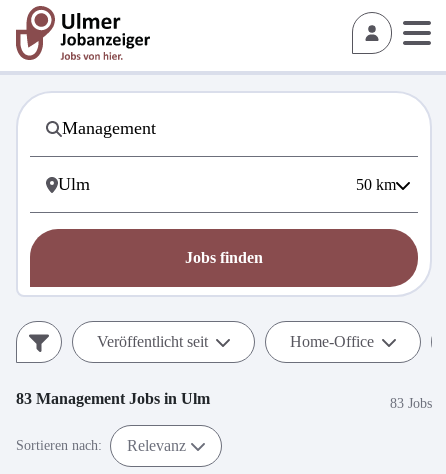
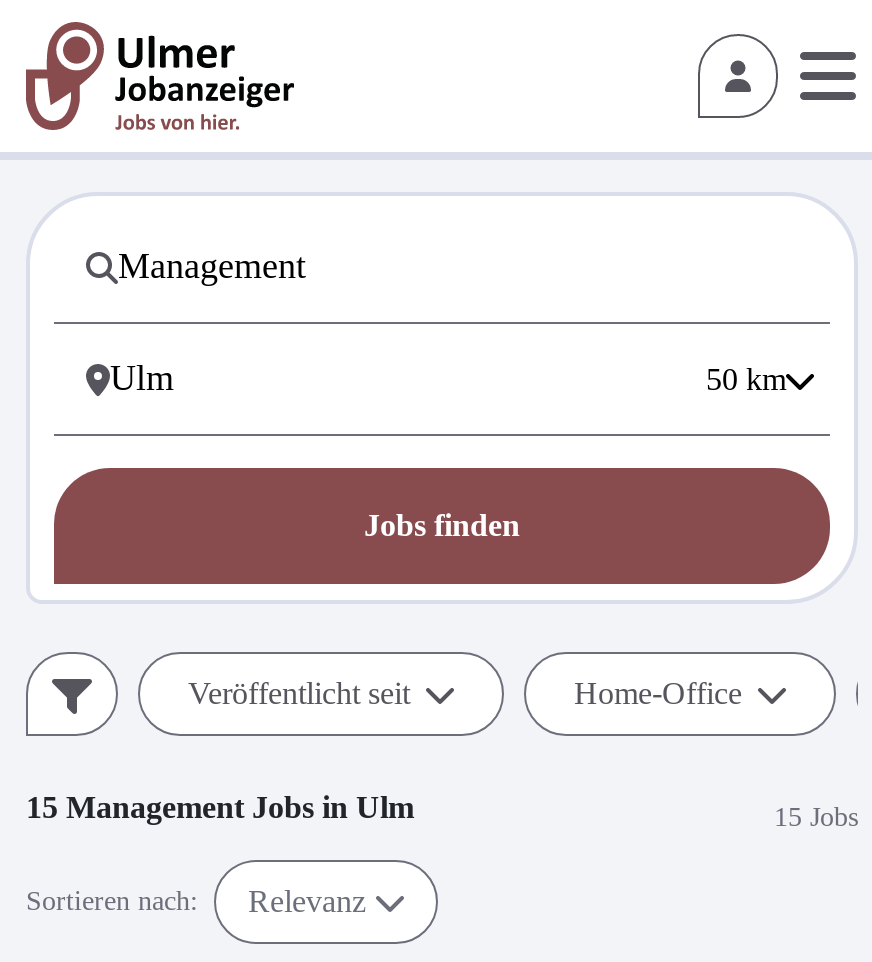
[16,390,210,407] 83 Management Jobs in Ulm -> [26,790,414,824] 15 Management Jobs in Ulm
[390,395,432,410] 83 Jobs -> [774,801,858,831] 15 Jobs

